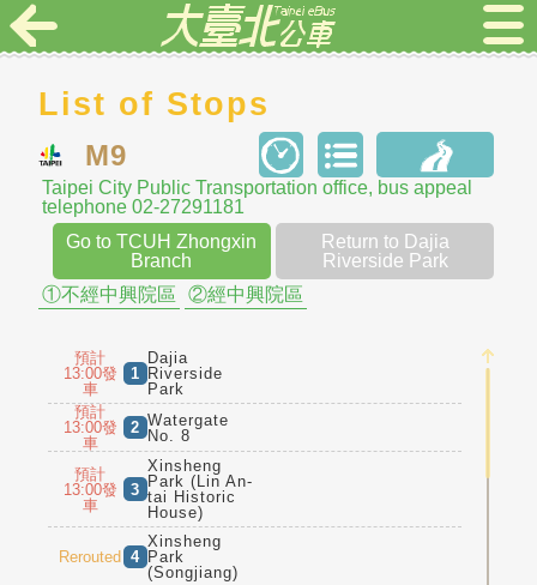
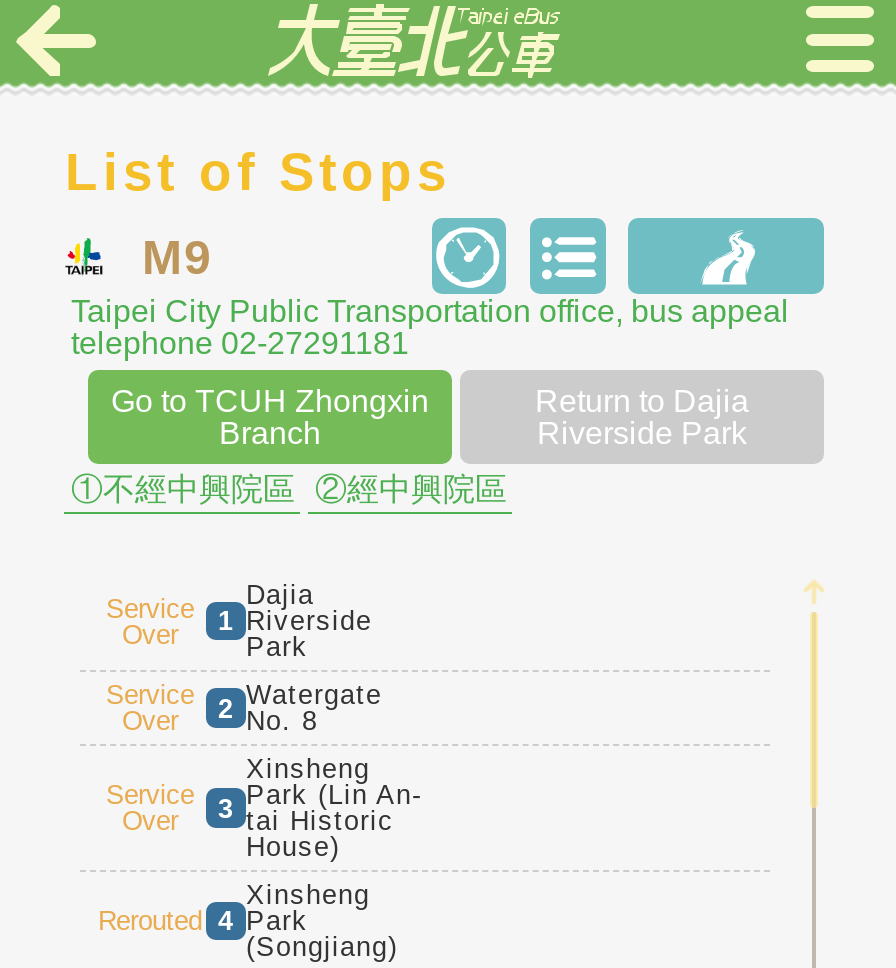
[63,349,117,398] 預計 | 13:00發 | 車 -> [106,593,194,649] Service | Over
[63,403,117,452] 預計 | 13:00發 | 車 -> [106,680,194,736] Service | Over
[63,465,117,514] 預計 | 13:00發 | 車 -> [106,780,194,836] Service | Over

